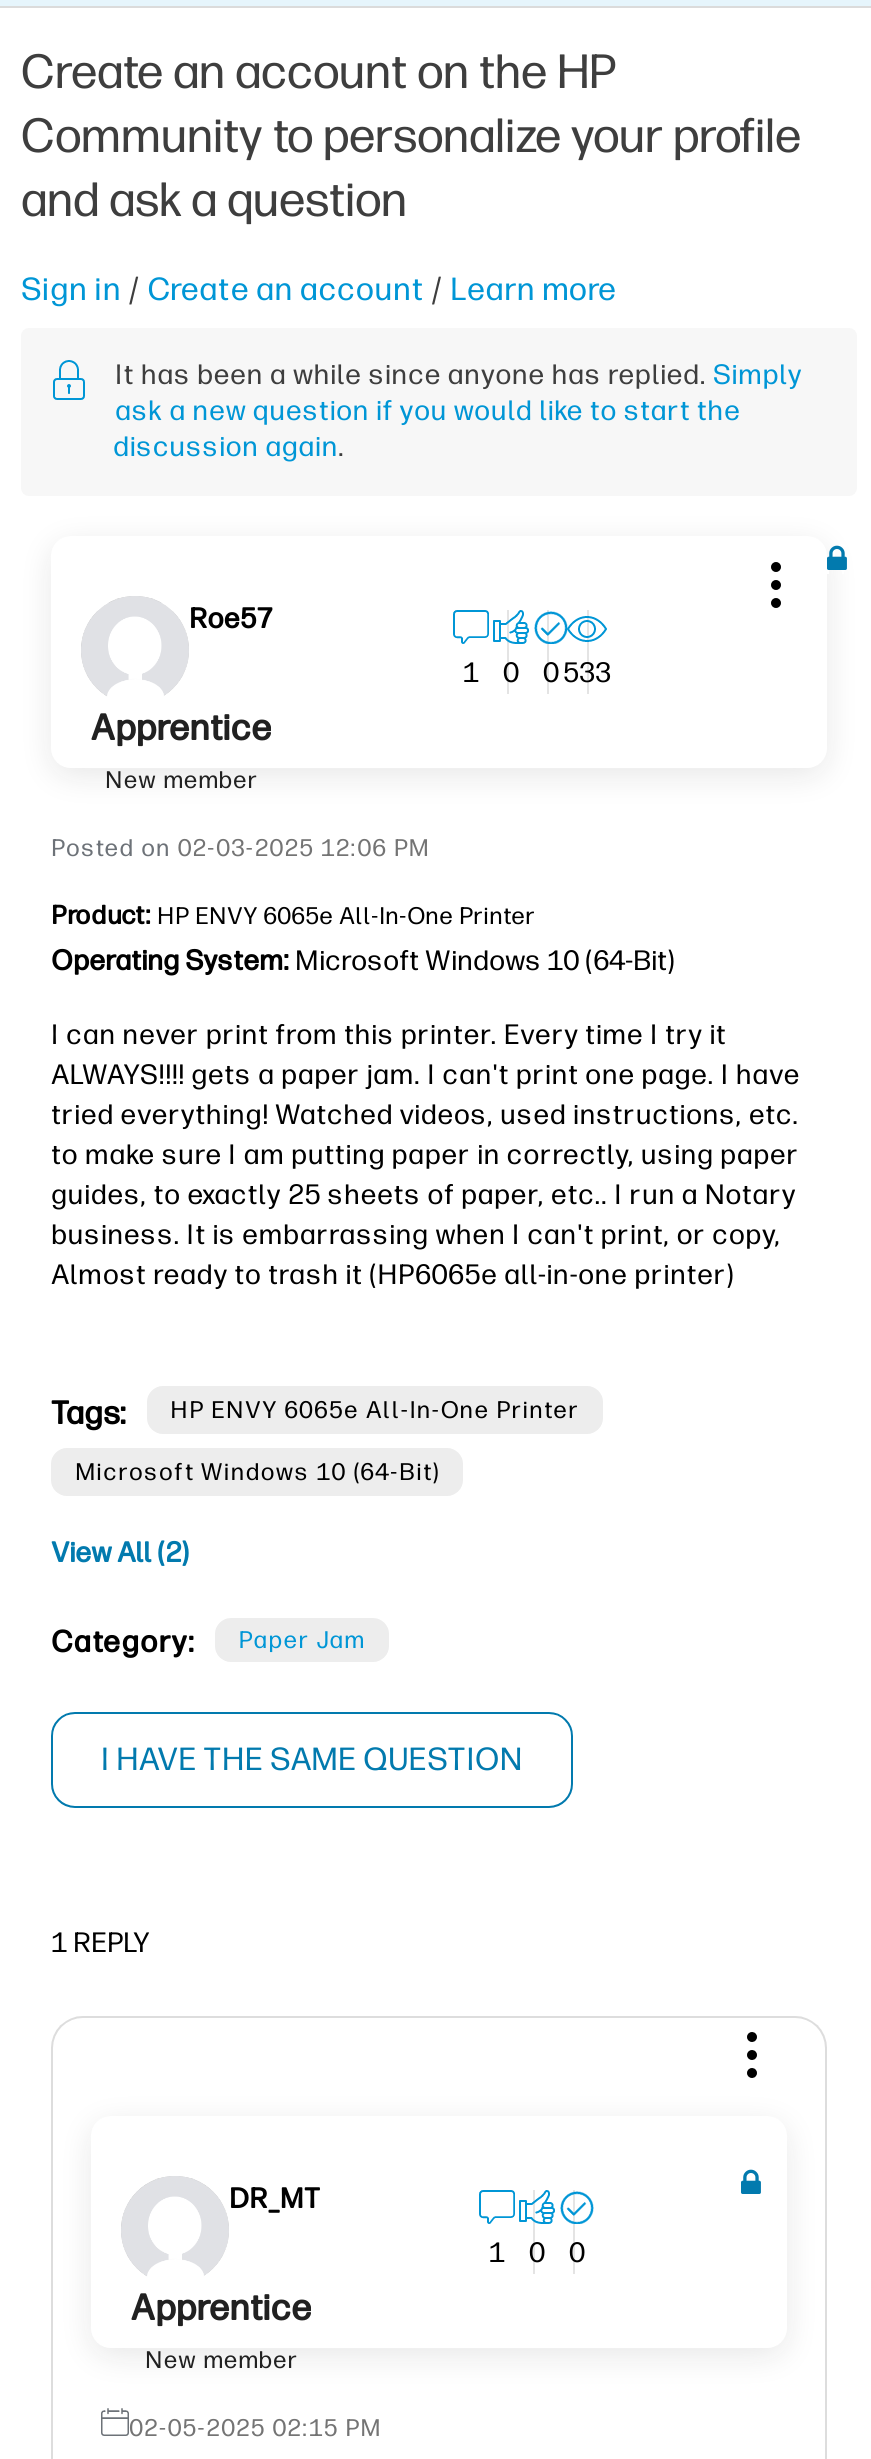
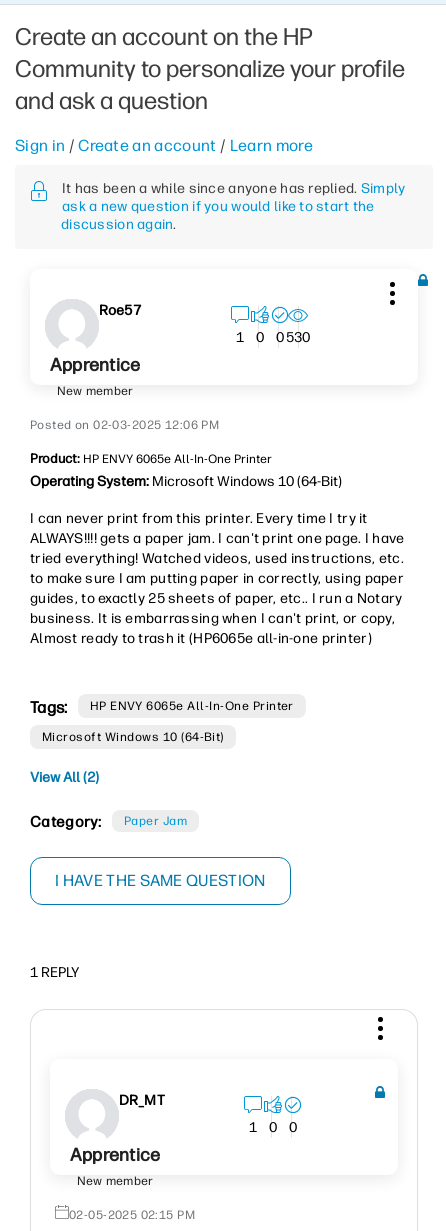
[463,655,611,690] 1 0 0 533 -> [236,328,310,346] 1 0 0 530

